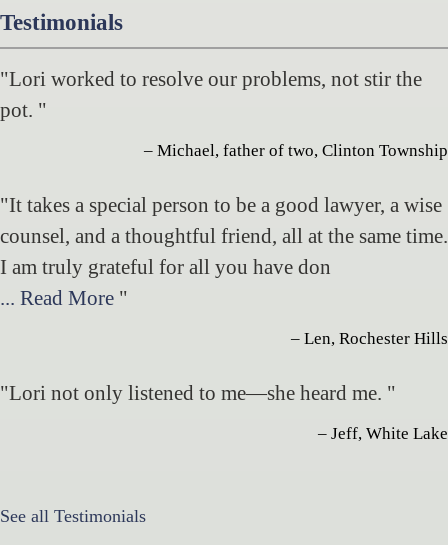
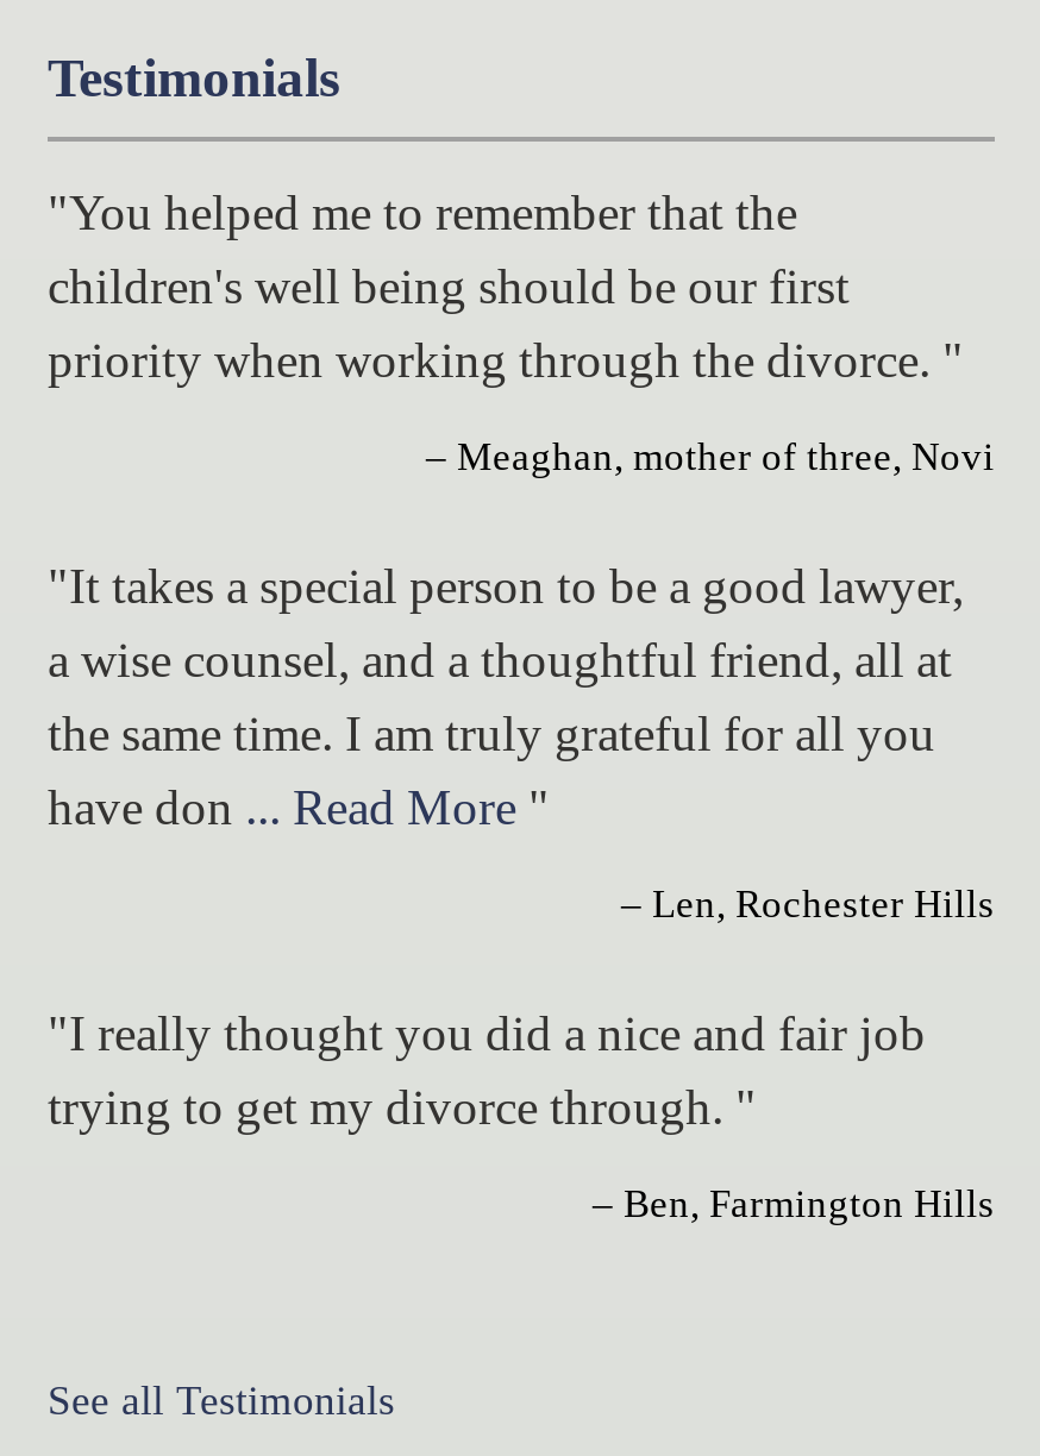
[0,67,422,122] "Lori worked to resolve our problems, not stir the | pot. " -> [48,185,964,390] "You helped me to remember that the | children's well being should be our first | priority when working through the divorce. "
[144,141,448,160] – Michael, father of two, Clinton Township -> [426,435,995,480] – Meaghan, mother of three, Novi
[0,381,396,405] "Lori not only listened to me—she heard me. " -> [48,1006,926,1137] "I really thought you did a nice and fair job | trying to get my divorce through. "
[318,424,448,443] – Jeff, White Lake -> [593,1182,995,1227] – Ben, Farmington Hills

